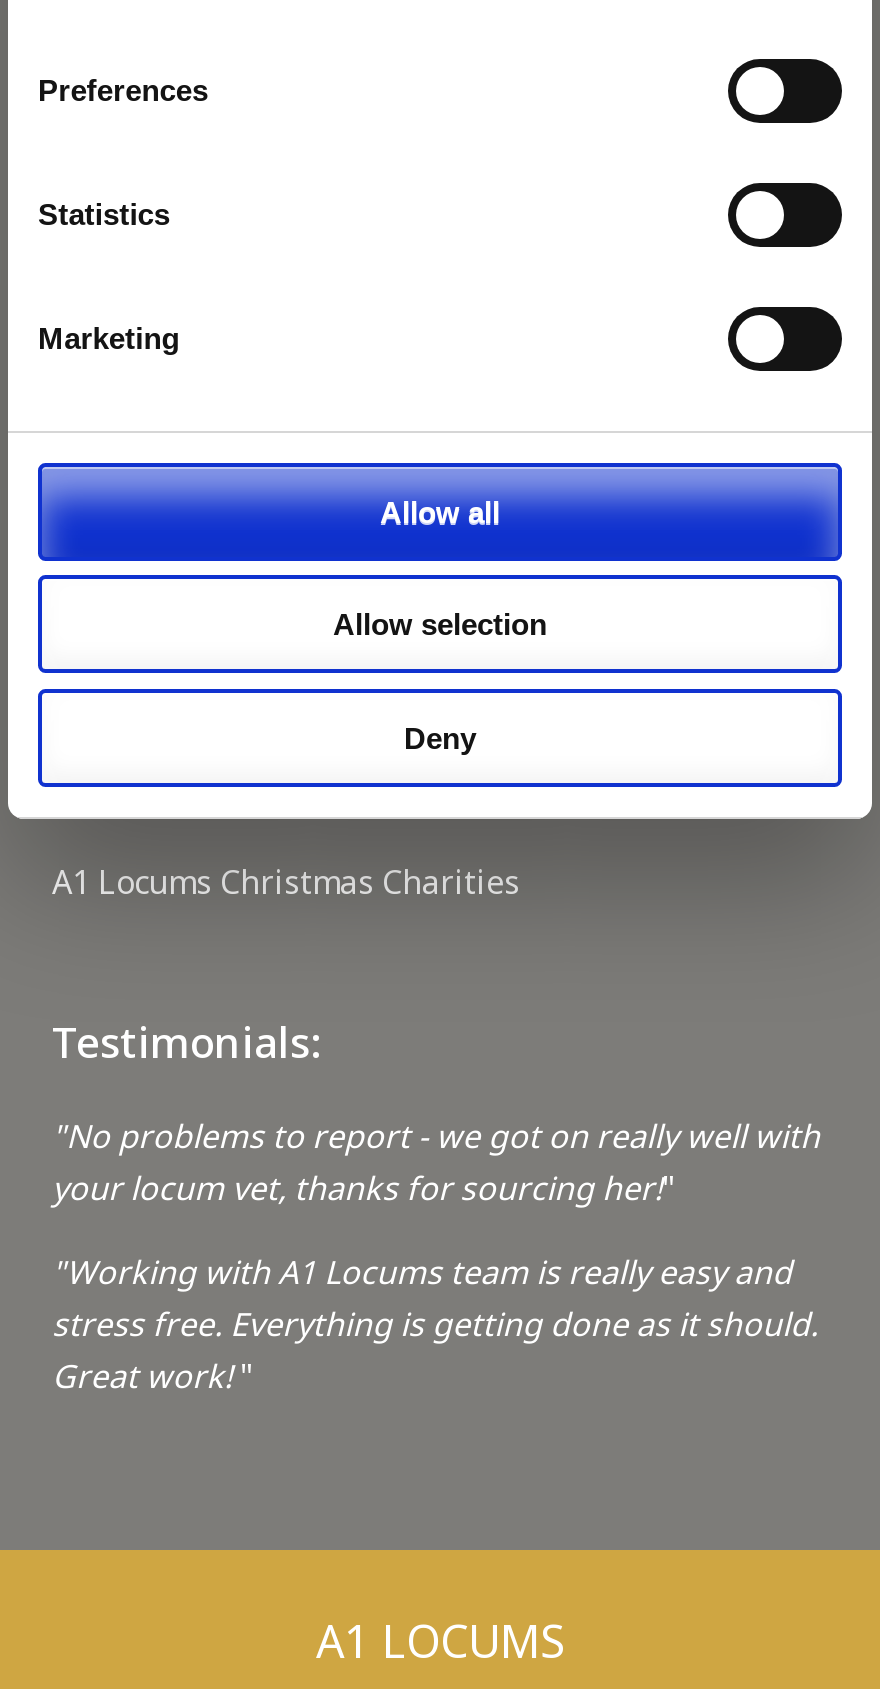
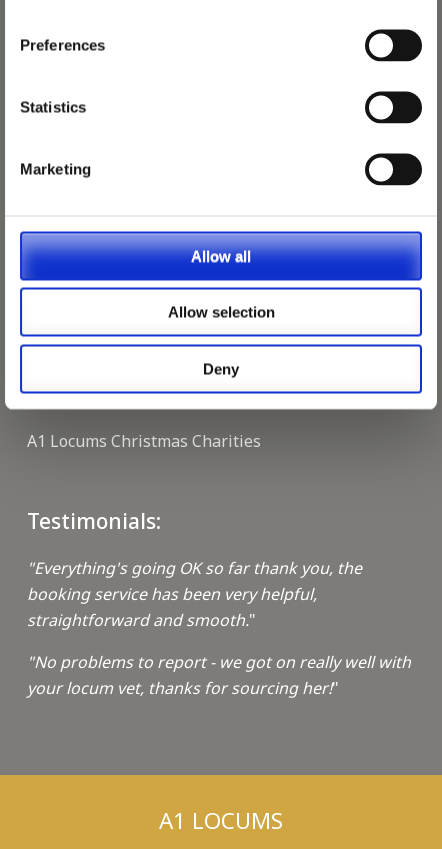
none -> [27,557,362,631] "Everything's going OK so far thank you, the | booking service has been very helpful, | straightforward and smooth."
moved [52,1114,820,1210] -> [27,651,411,699]: "No problems to report - we got on really well with | your locum vet, thanks for sourcing her!"
[52,1250,818,1398] "Working with A1 Locums team is really easy and | stress free. Everything is getting done as it should. | Great work!" -> none

